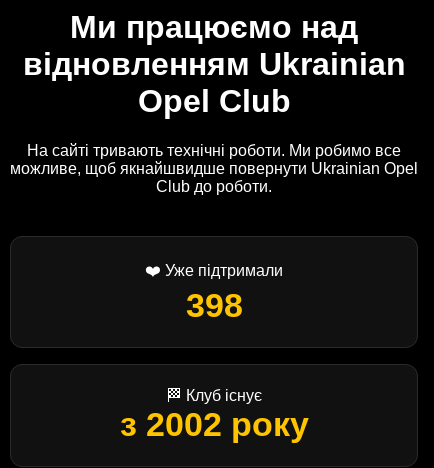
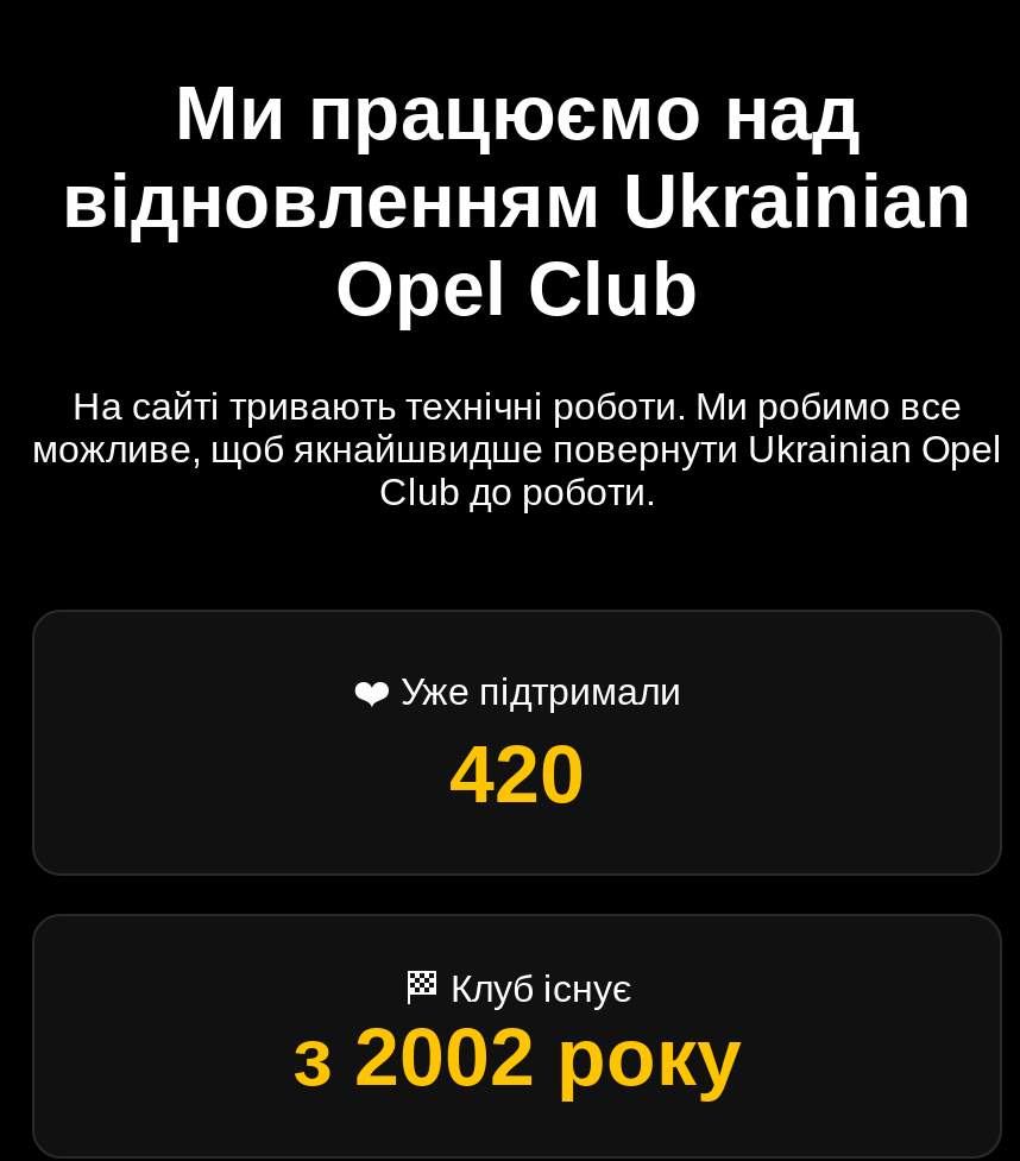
[185,286,242,324] 398 -> [449,728,585,819] 420

